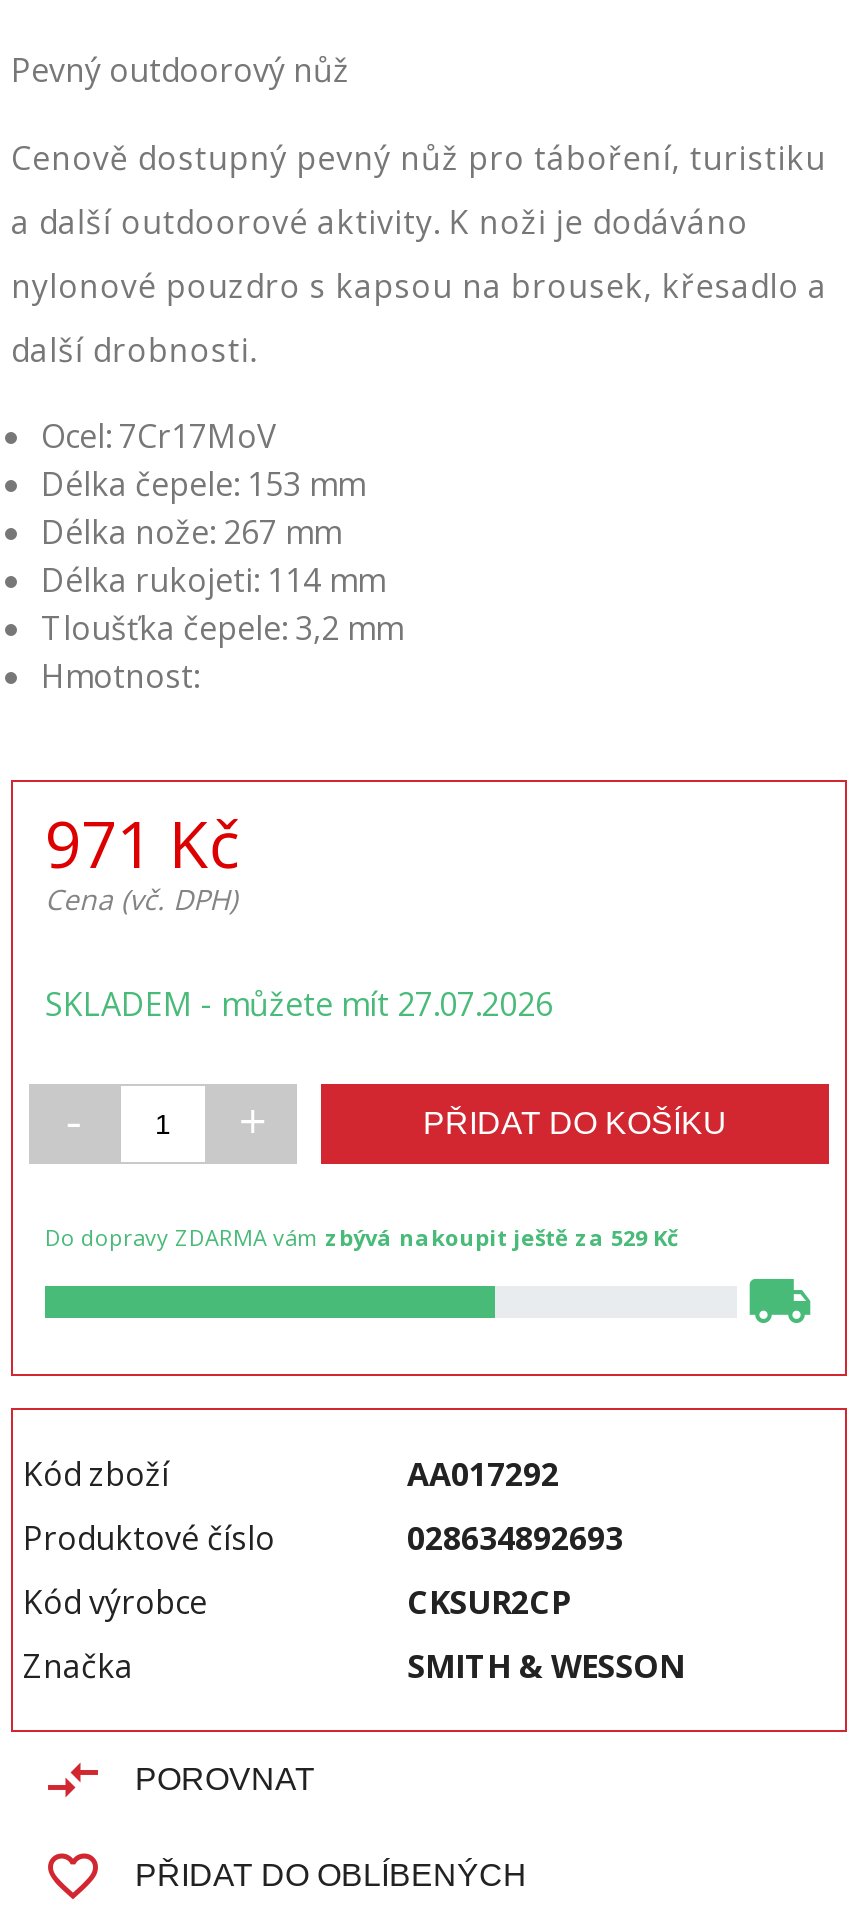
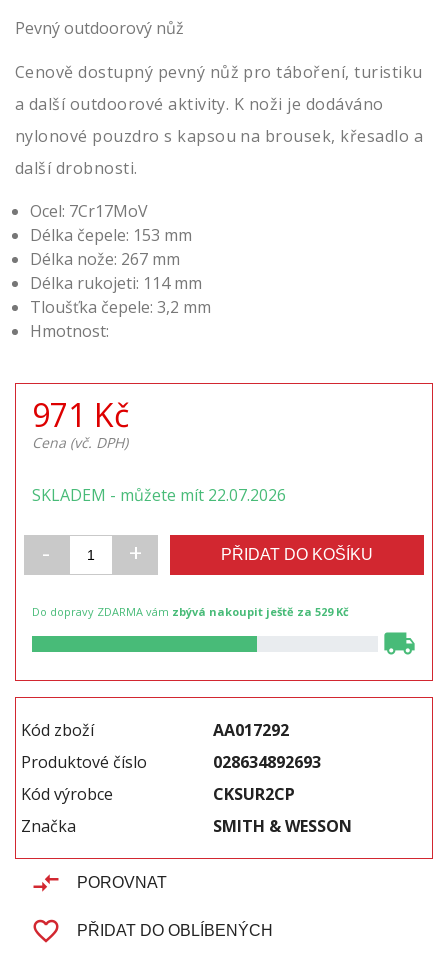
[45,982,553,1026] SKLADEM - můžete mít 27.07.2026 -> [32,484,286,506] SKLADEM - můžete mít 22.07.2026

